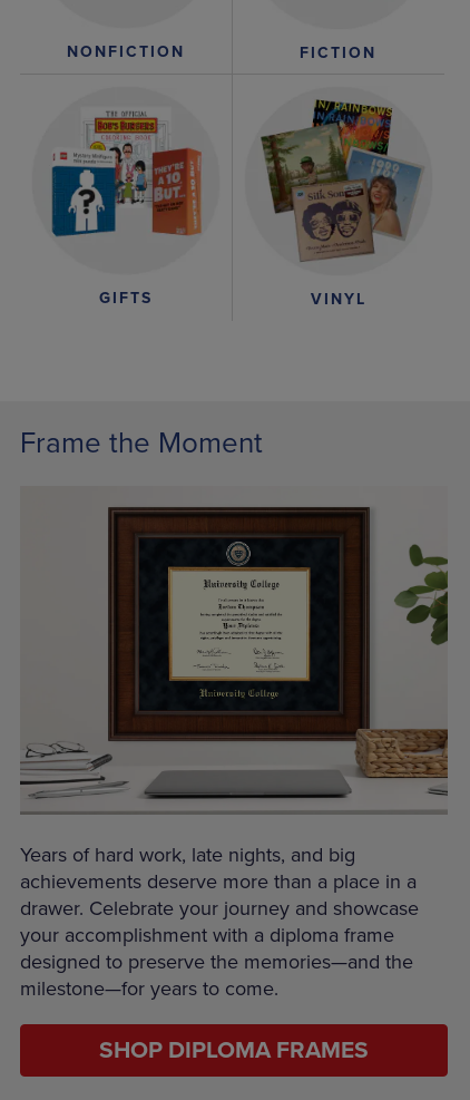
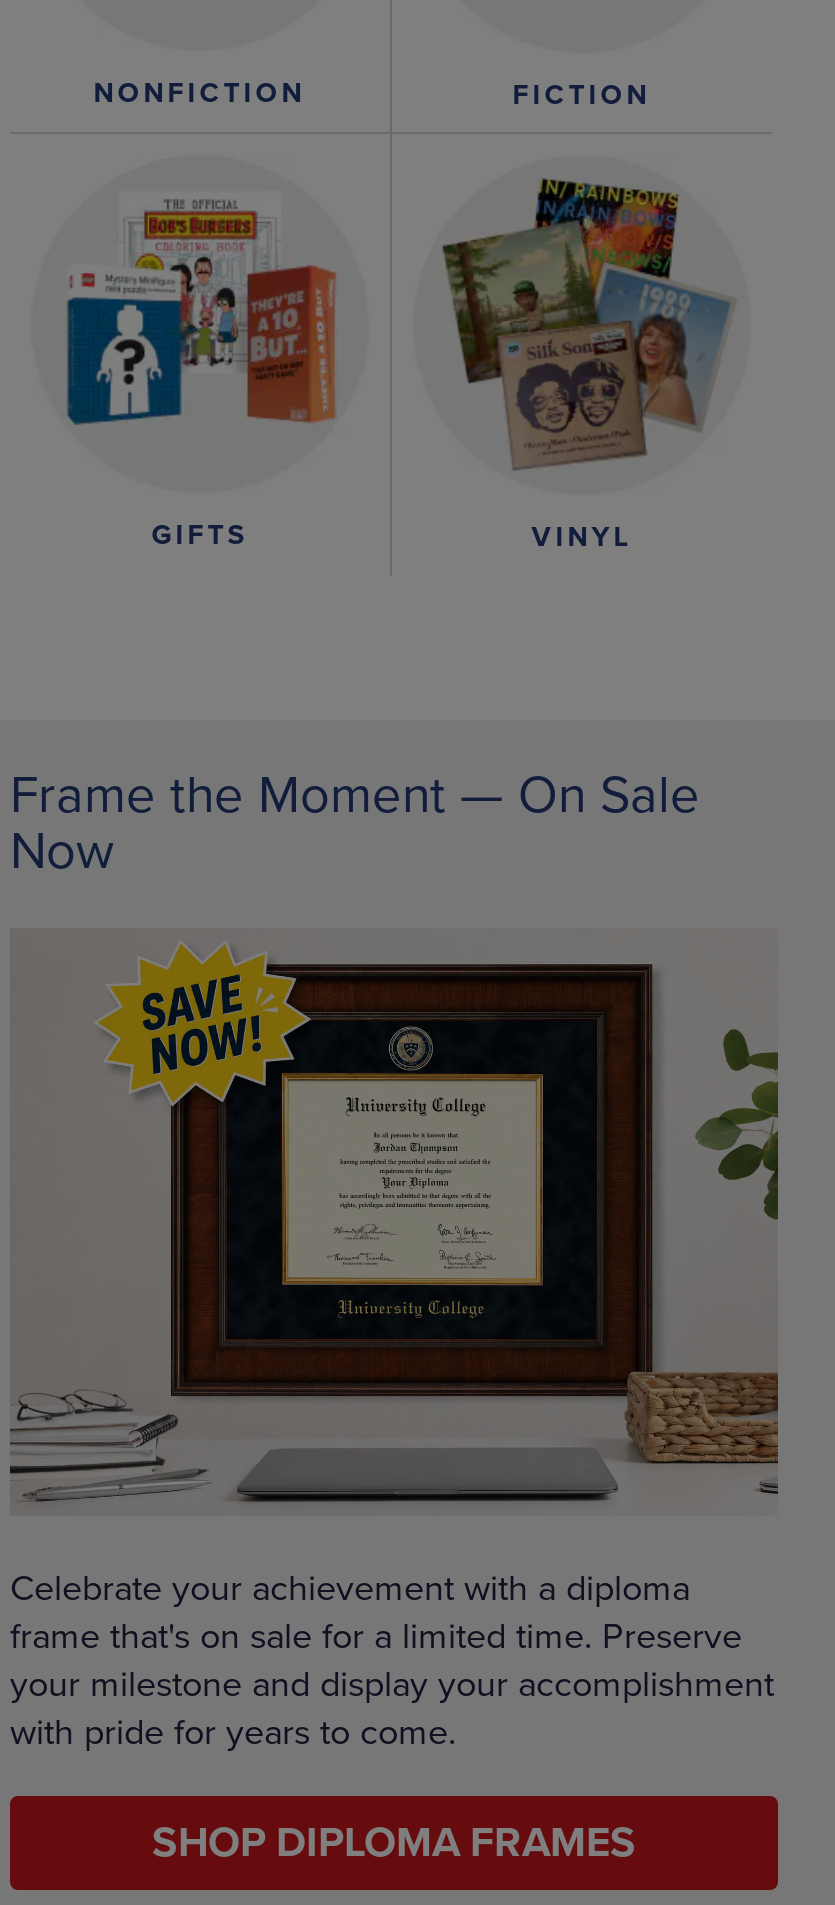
[20,426,263,460] Frame the Moment -> [10,764,700,882] Frame the Moment — On Sale | Now
[19,505,449,1001] [image] | Years of hard work, late nights, and big | achievements deserve more than a place in a | drawer. Celebrate your journey and showcase | your accomplishment with a diploma frame | designed to preserve the memories—and the | milestone—for years to come. -> [10,908,780,1754] [image] | Celebrate your achievement with a diploma | frame that's on sale for a limited time. Preserve | your milestone and display your accomplishment | with pride for years to come.

